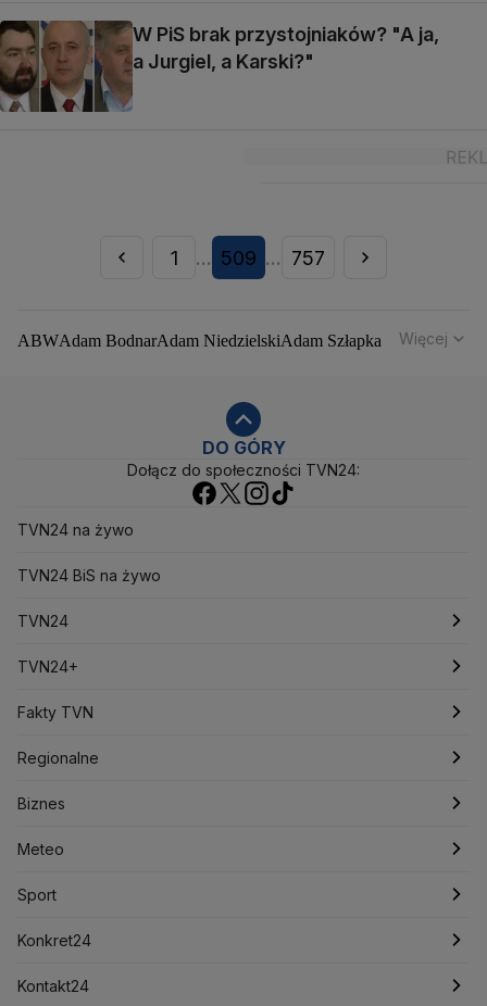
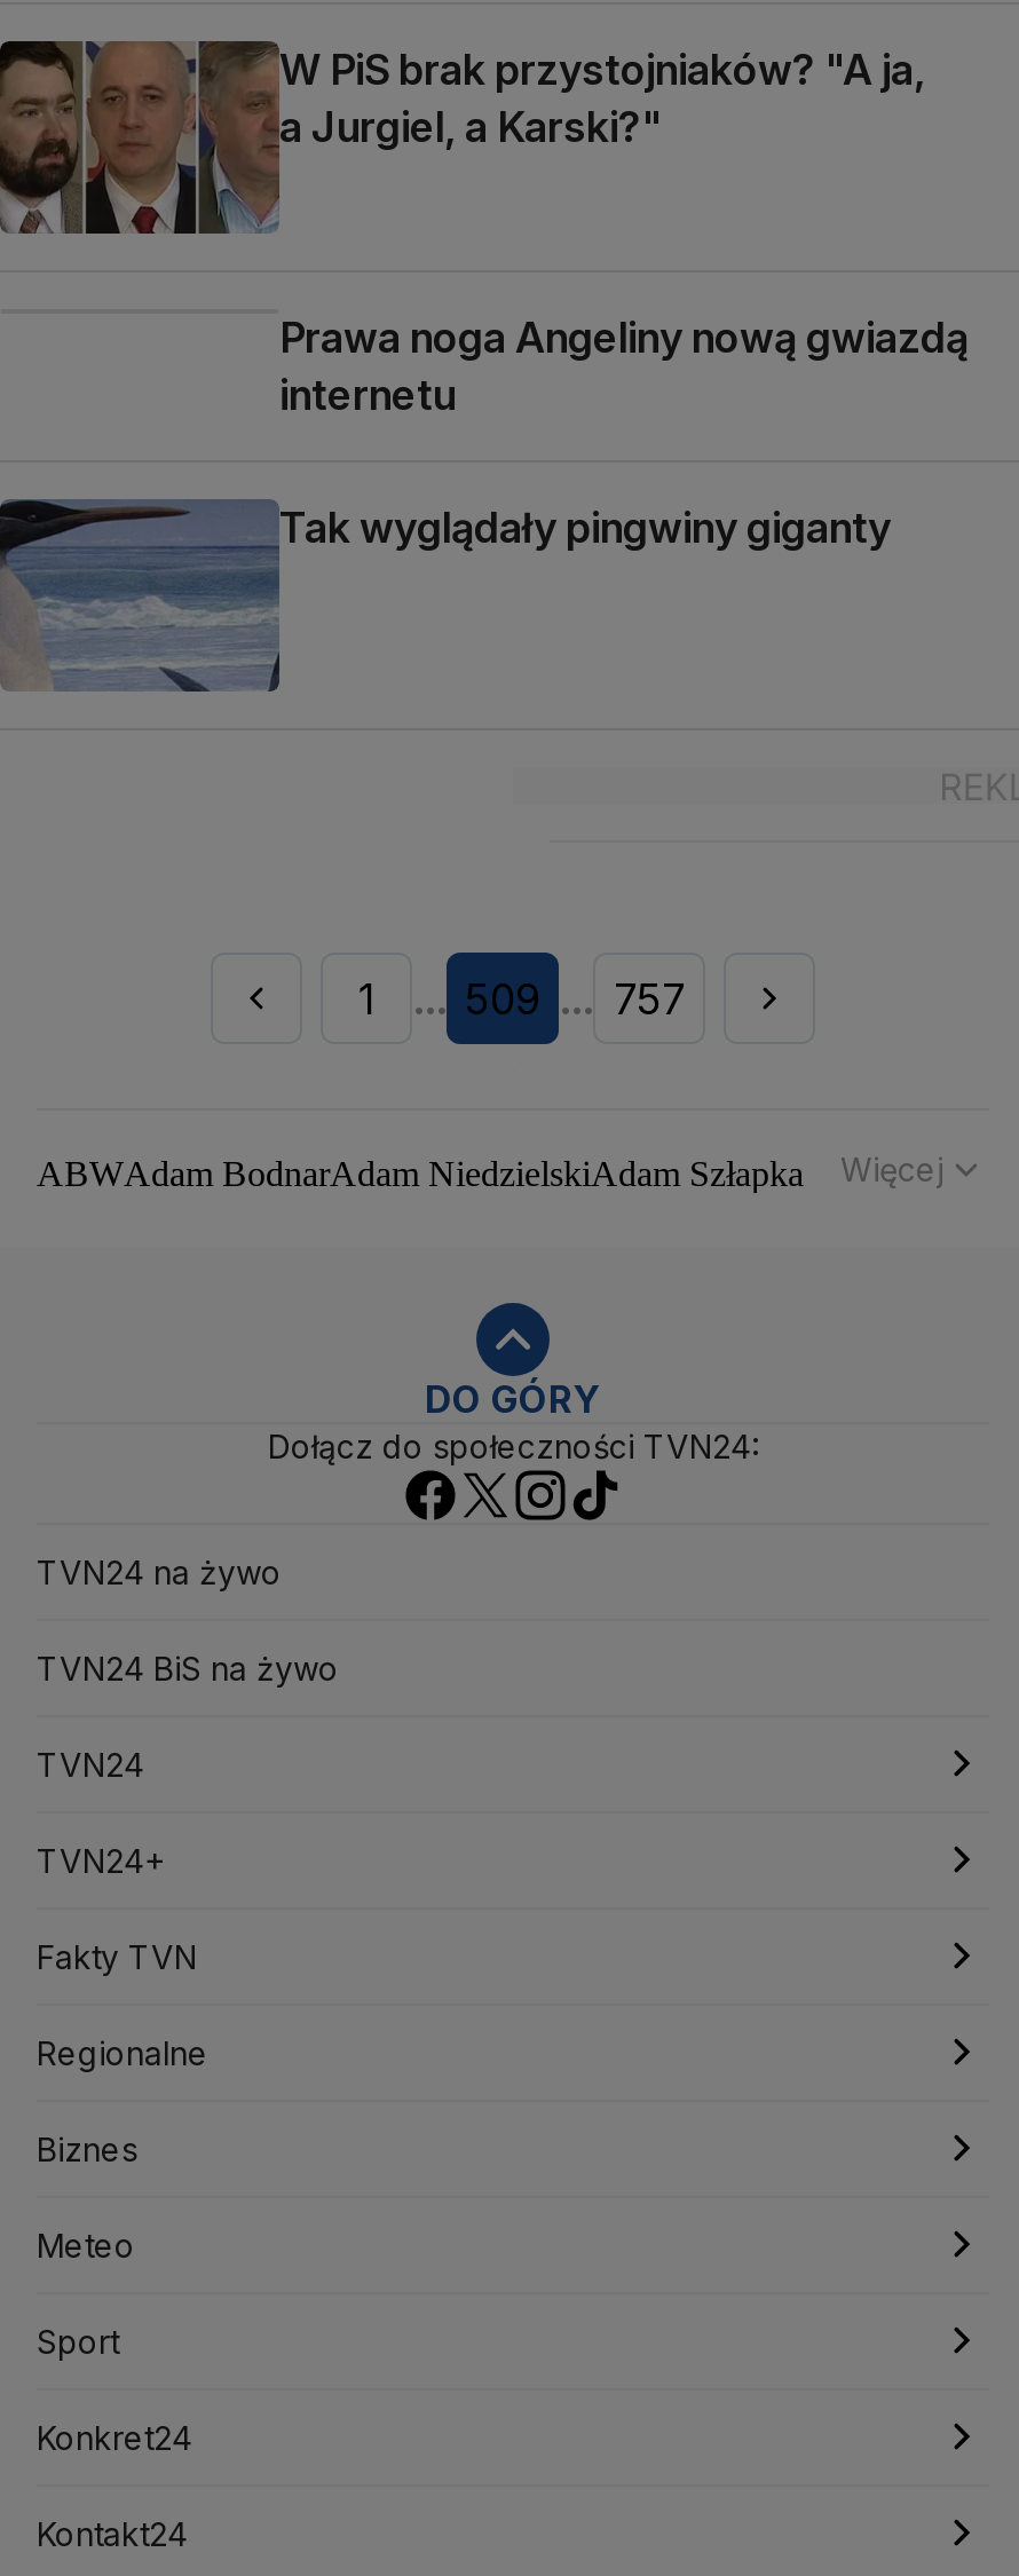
none -> [7,313,969,693] [image] | Prawa noga Angeliny nową gwiazdą | internetu | Tak wyglądały pingwiny giganty

